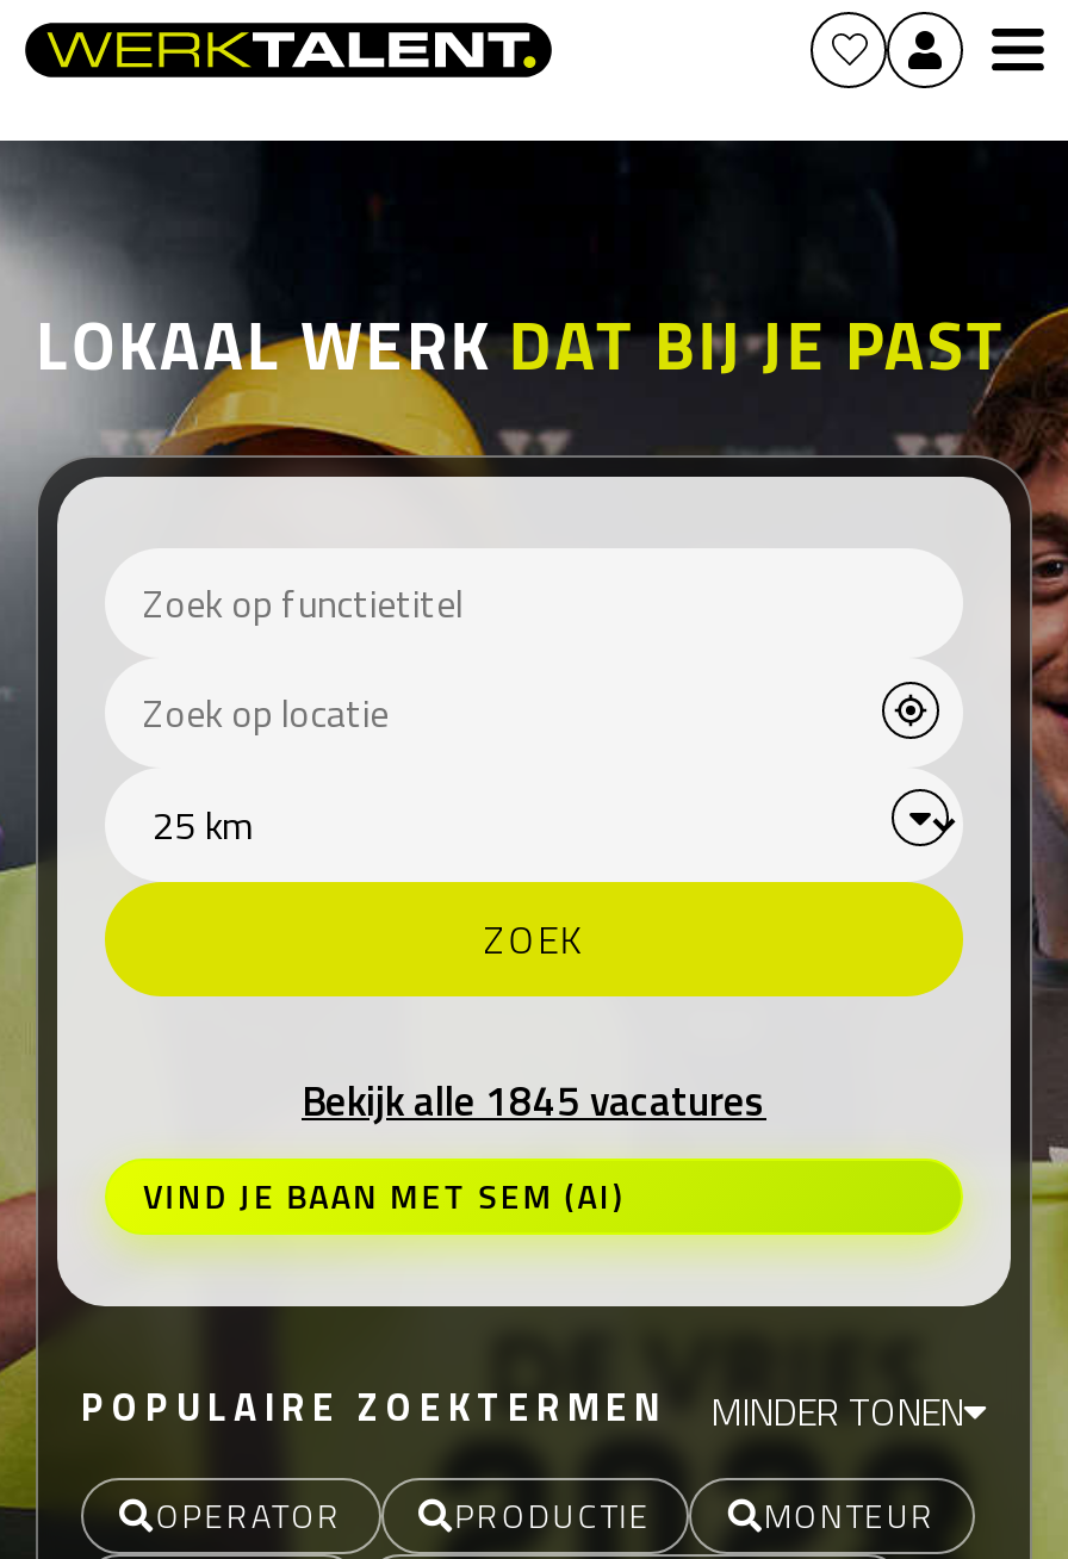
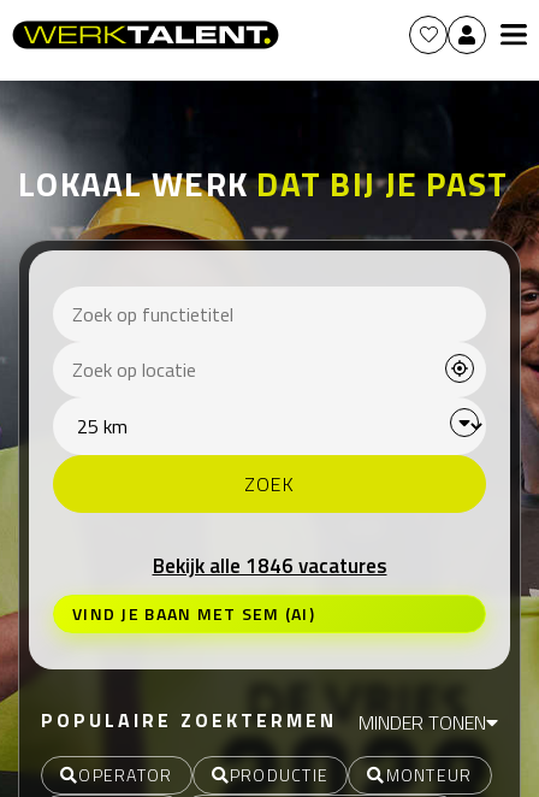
[302,1070,766,1132] Bekijk alle 1845 vacatures -> [152,550,387,581] Bekijk alle 1846 vacatures

